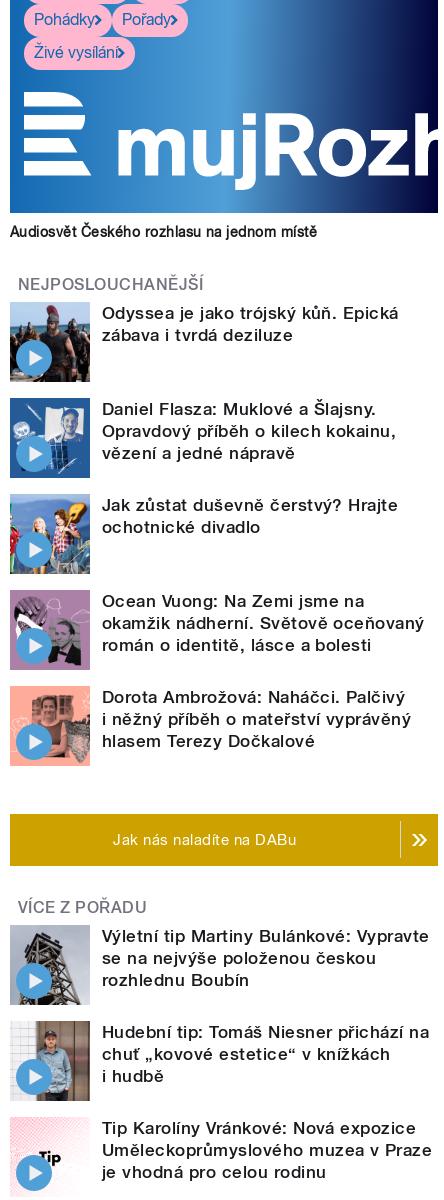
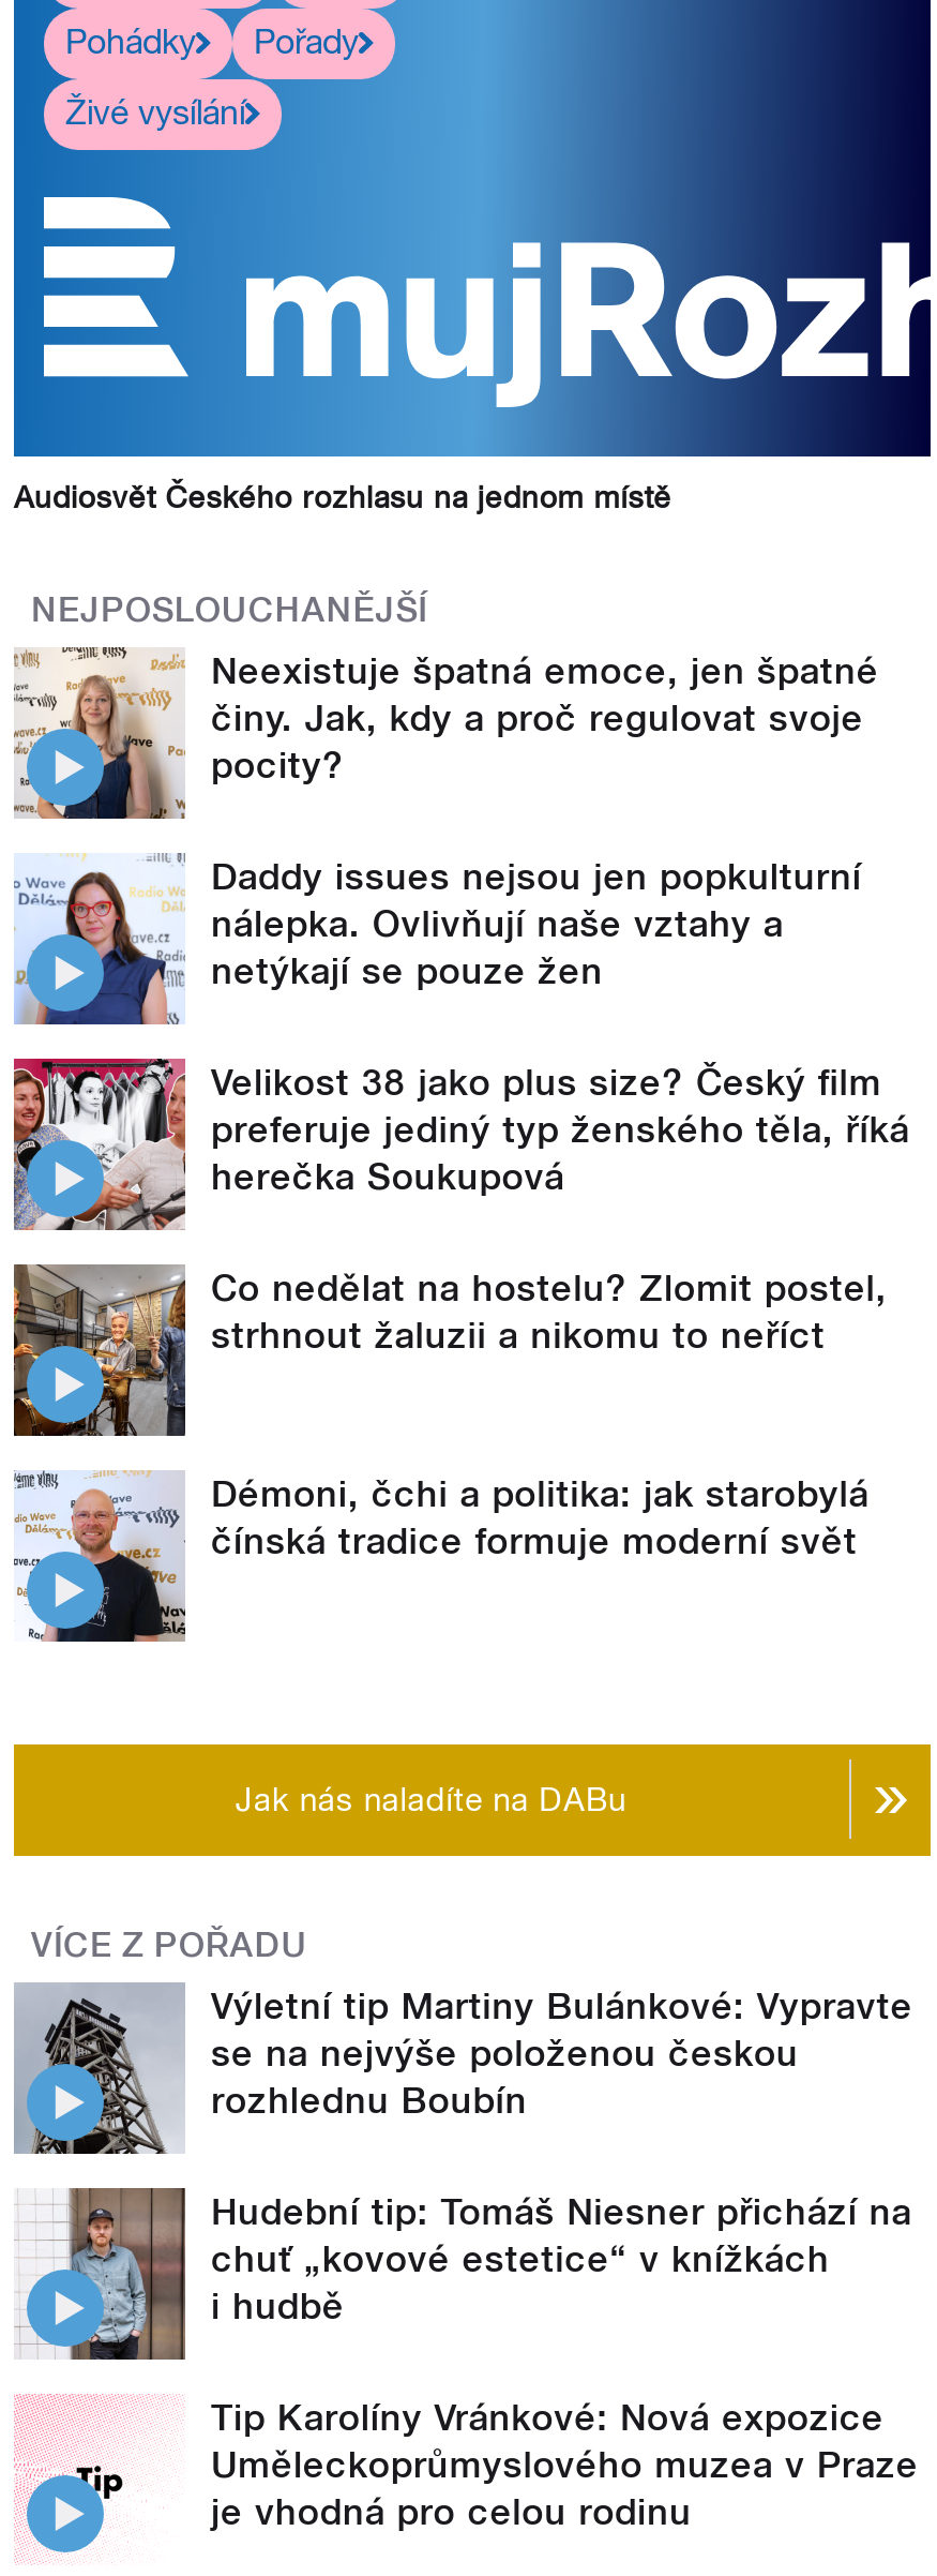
[9,302,399,382] [image] | Odyssea je jako trójský kůň. Epická | zábava i tvrdá deziluze -> [14,645,879,821] [image] | Neexistuje špatná emoce, jen špatné | činy. Jak, kdy a proč regulovat svoje | pocity?
[9,397,396,479] [image] | Daniel Flasza: Muklové a Šlajsny. | Opravdový příběh o kilech kokainu, | vězení a jedné nápravě -> [14,853,862,1027] [image] | Daddy issues nejsou jen popkulturní | nálepka. Ovlivňují naše vztahy a | netýkají se pouze žen
[9,494,398,575] [image] | Jak zůstat duševně čerstvý? Hrajte | ochotnické divadlo -> [12,1057,910,1232] [image] | Velikost 38 jako plus size? Český film | preferuje jediný typ ženského těla, říká | herečka Soukupová
[10,590,425,670] [image] | Ocean Vuong: Na Zemi jsme na | okamžik nádherní. Světově oceňovaný | román o identitě, lásce a bolesti -> [12,1262,887,1438] [image] | Co nedělat na hostelu? Zlomit postel, | strhnout žaluzii a nikomu to neříct
[9,686,411,767] [image] | Dorota Ambrožová: Naháčci. Palčivý | i něžný příběh o mateřství vyprávěný | hlasem Terezy Dočkalové -> [12,1470,869,1644] [image] | Démoni, čchi a politika: jak starobylá | čínská tradice formuje moderní svět

